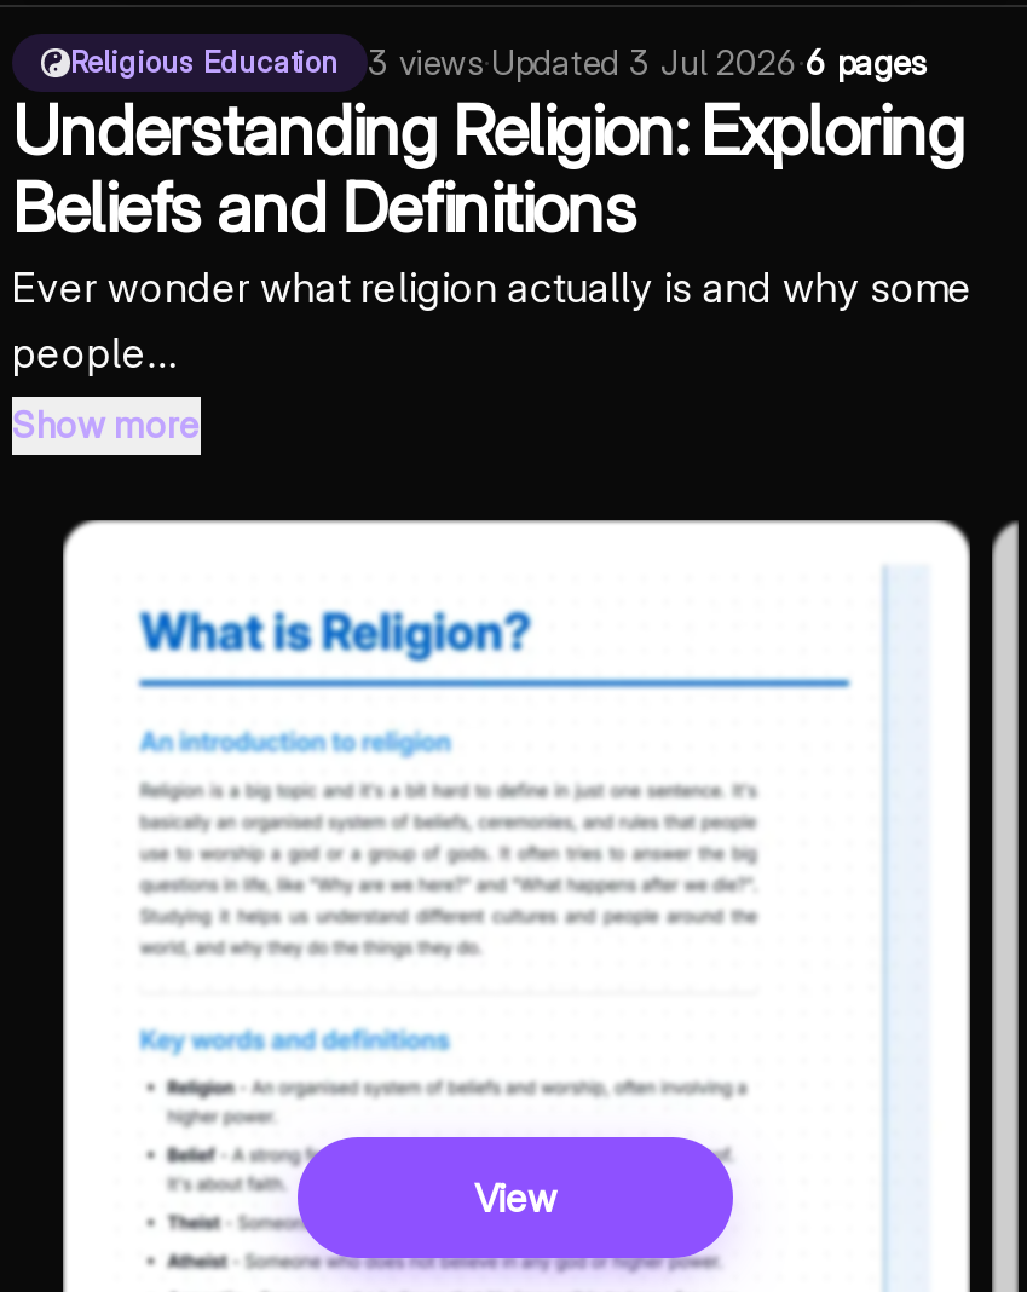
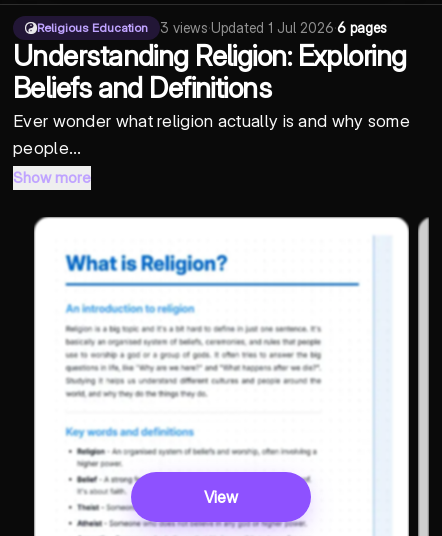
[368,41,927,82] 3 views · Updated 3 Jul 2026 · 6 pages -> [160,19,387,36] 3 views · Updated 1 Jul 2026 · 6 pages

